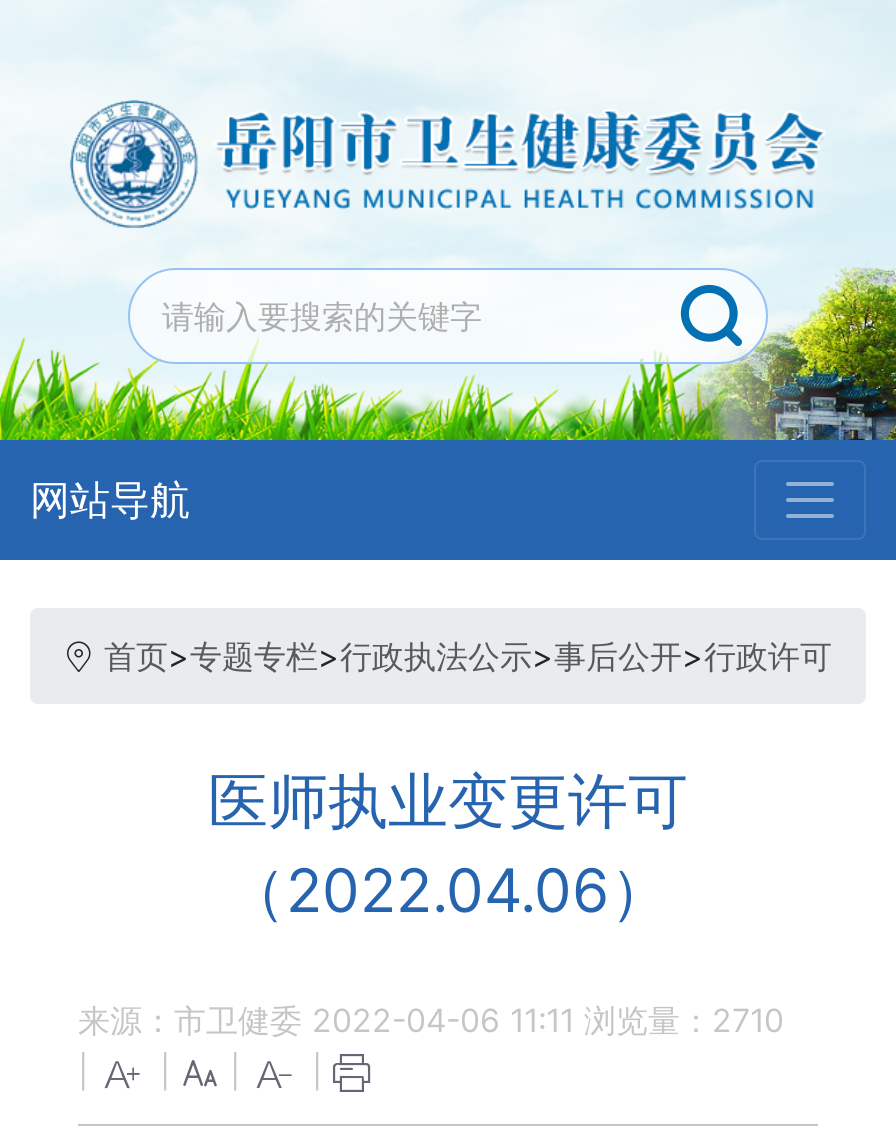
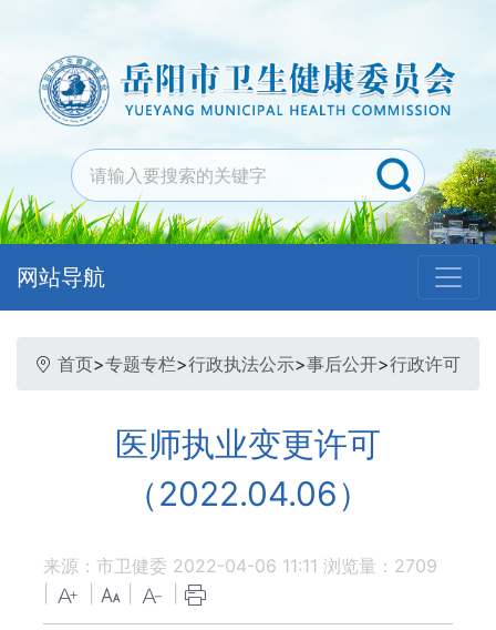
[78,1000,784,1040] 来源：市卫健委 2022-04-06 11:11 浏览量：2710 -> [43,555,437,577] 来源：市卫健委 2022-04-06 11:11 浏览量：2709

